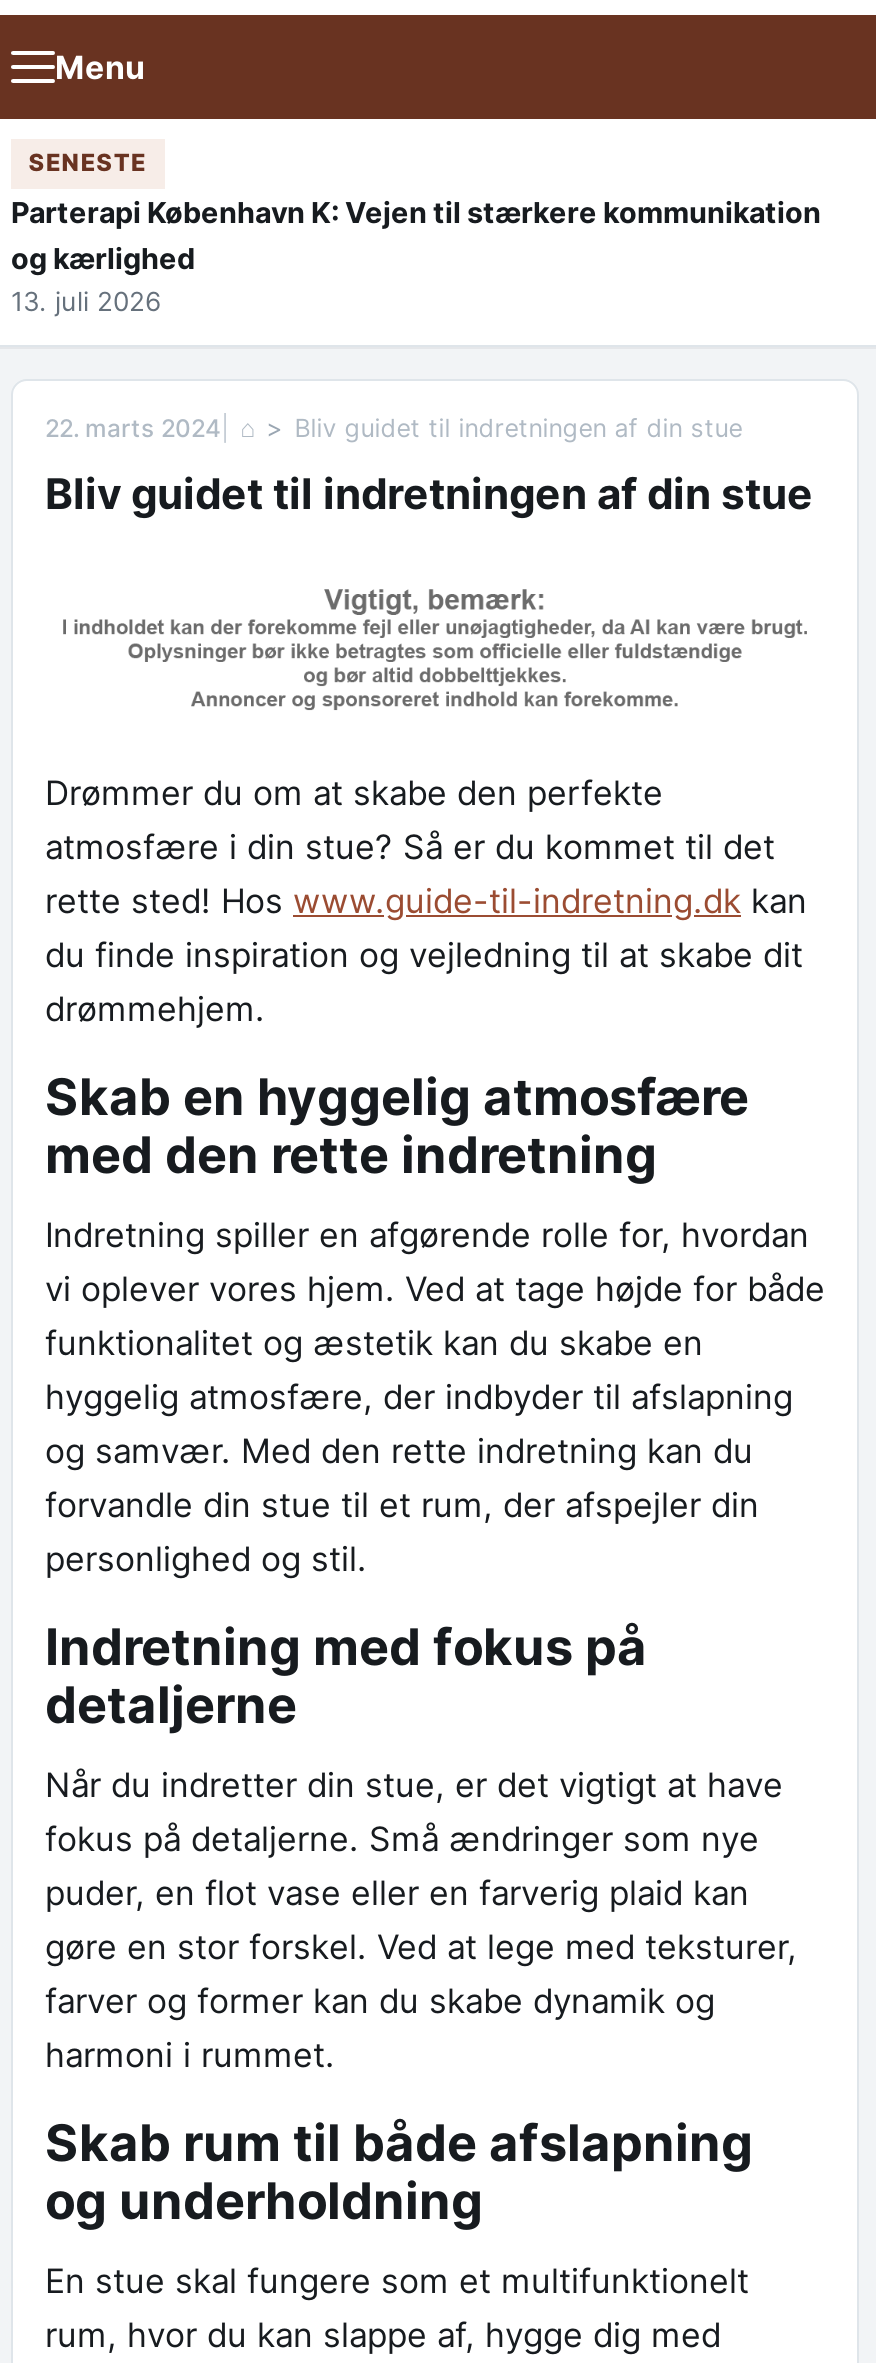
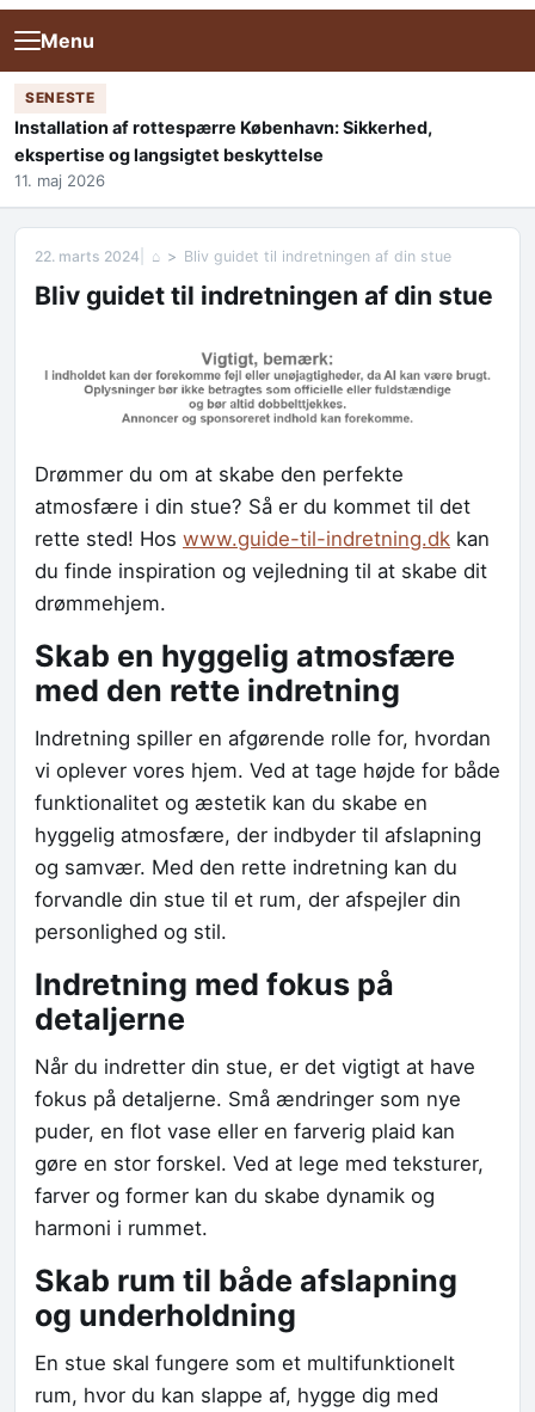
[11,196,821,318] Parterapi København K: Vejen til stærkere kommunikation | og kærlighed | 13. juli 2026 -> [14,117,432,190] Installation af rottespærre København: Sikkerhed, | ekspertise og langsigtet beskyttelse | 11. maj 2026

